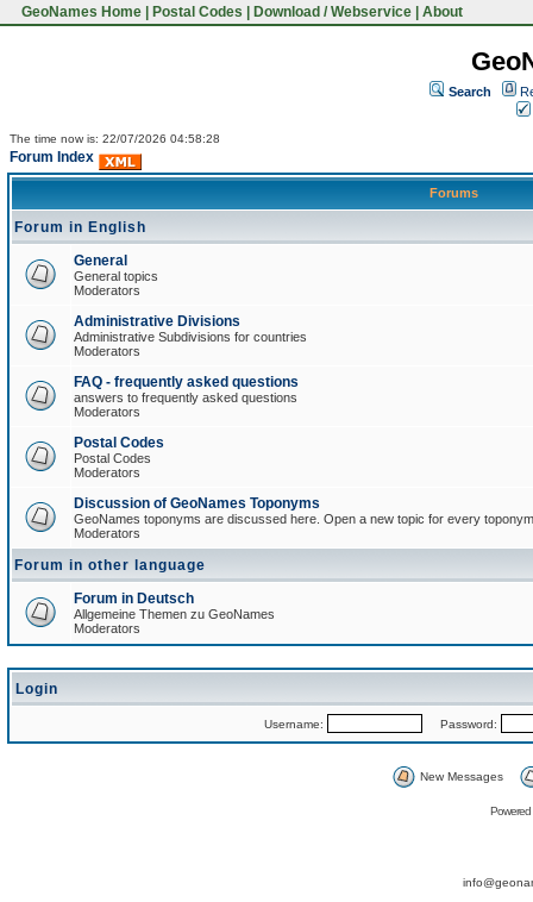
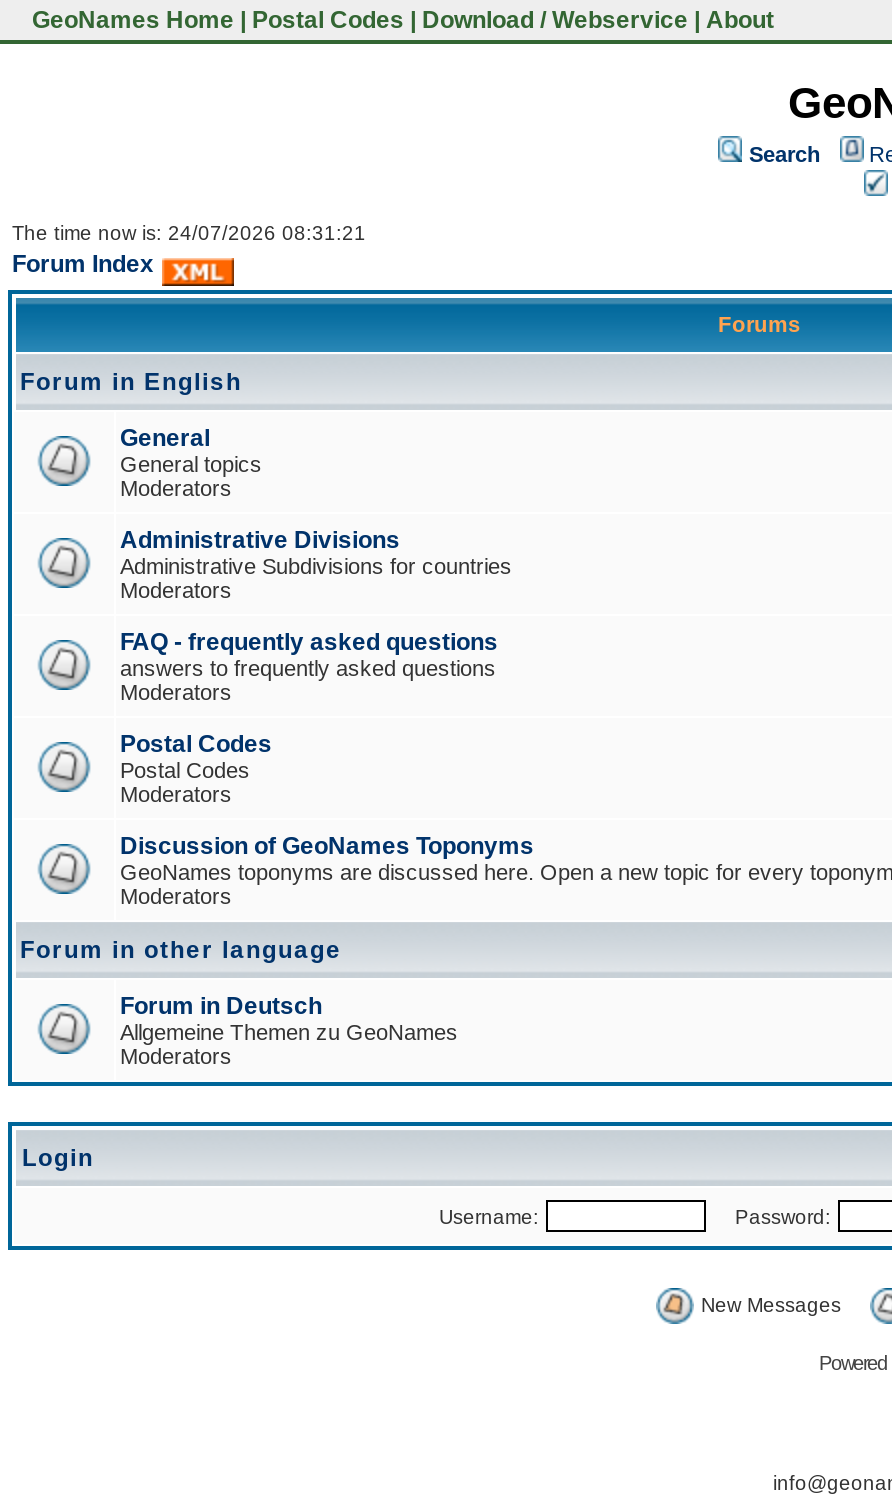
[10,132,220,145] The time now is: 22/07/2026 04:58:28 -> [12,222,366,244] The time now is: 24/07/2026 08:31:21

